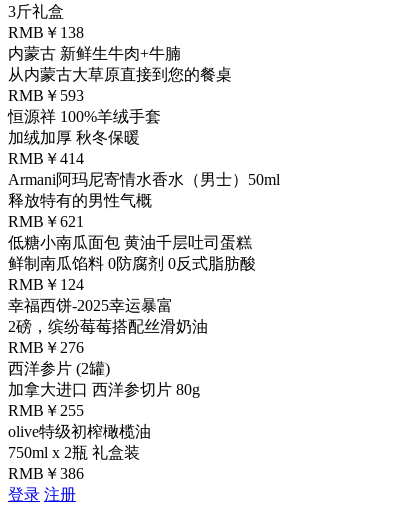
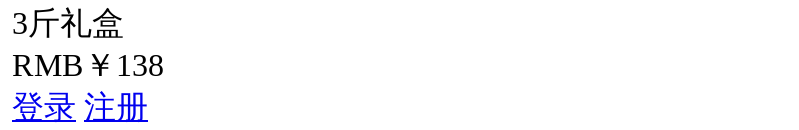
[8,45,280,482] 内蒙古 新鲜生牛肉+牛腩 | 从内蒙古大草原直接到您的餐桌 | RMB￥593 | 恒源祥 100%羊绒手套 | 加绒加厚 秋冬保暖 | RMB￥414 | Armani阿玛尼寄情水香水（男士）50ml | 释放特有的男性气概 | RMB￥621 | 低糖小南瓜面包 黄油千层吐司蛋糕 | 鲜制南瓜馅料 0防腐剂 0反式脂肪酸 | RMB￥124 | 幸福西饼-2025幸运暴富 | 2磅，缤纷莓莓搭配丝滑奶油 | RMB￥276 | 西洋参片 (2罐) | 加拿大进口 西洋参切片 80g | RMB￥255 | olive特级初榨橄榄油 | 750ml x 2瓶 礼盒装 | RMB￥386 -> none

